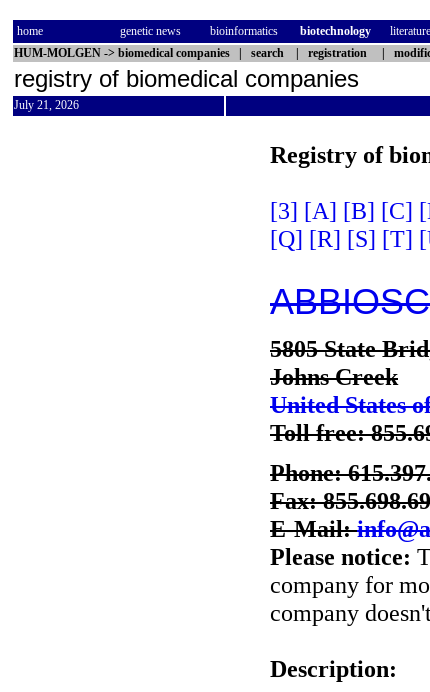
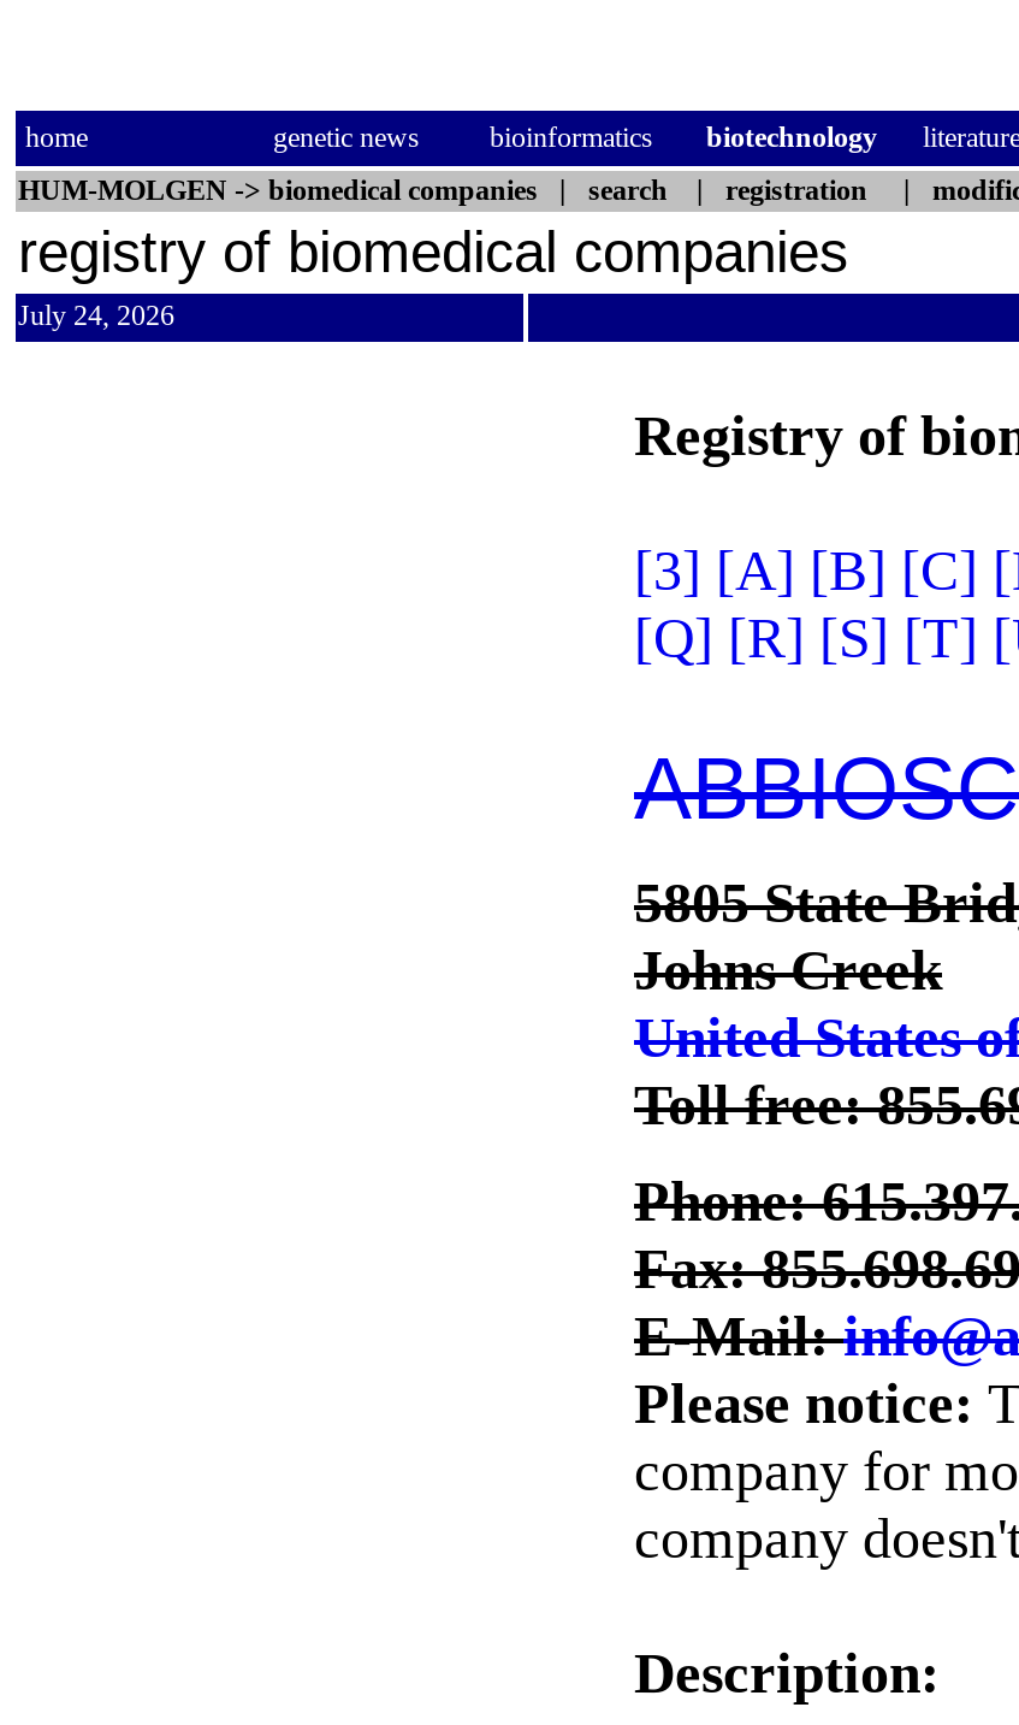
[14,98,79,112] July 21, 2026 -> [18,299,174,332] July 24, 2026

